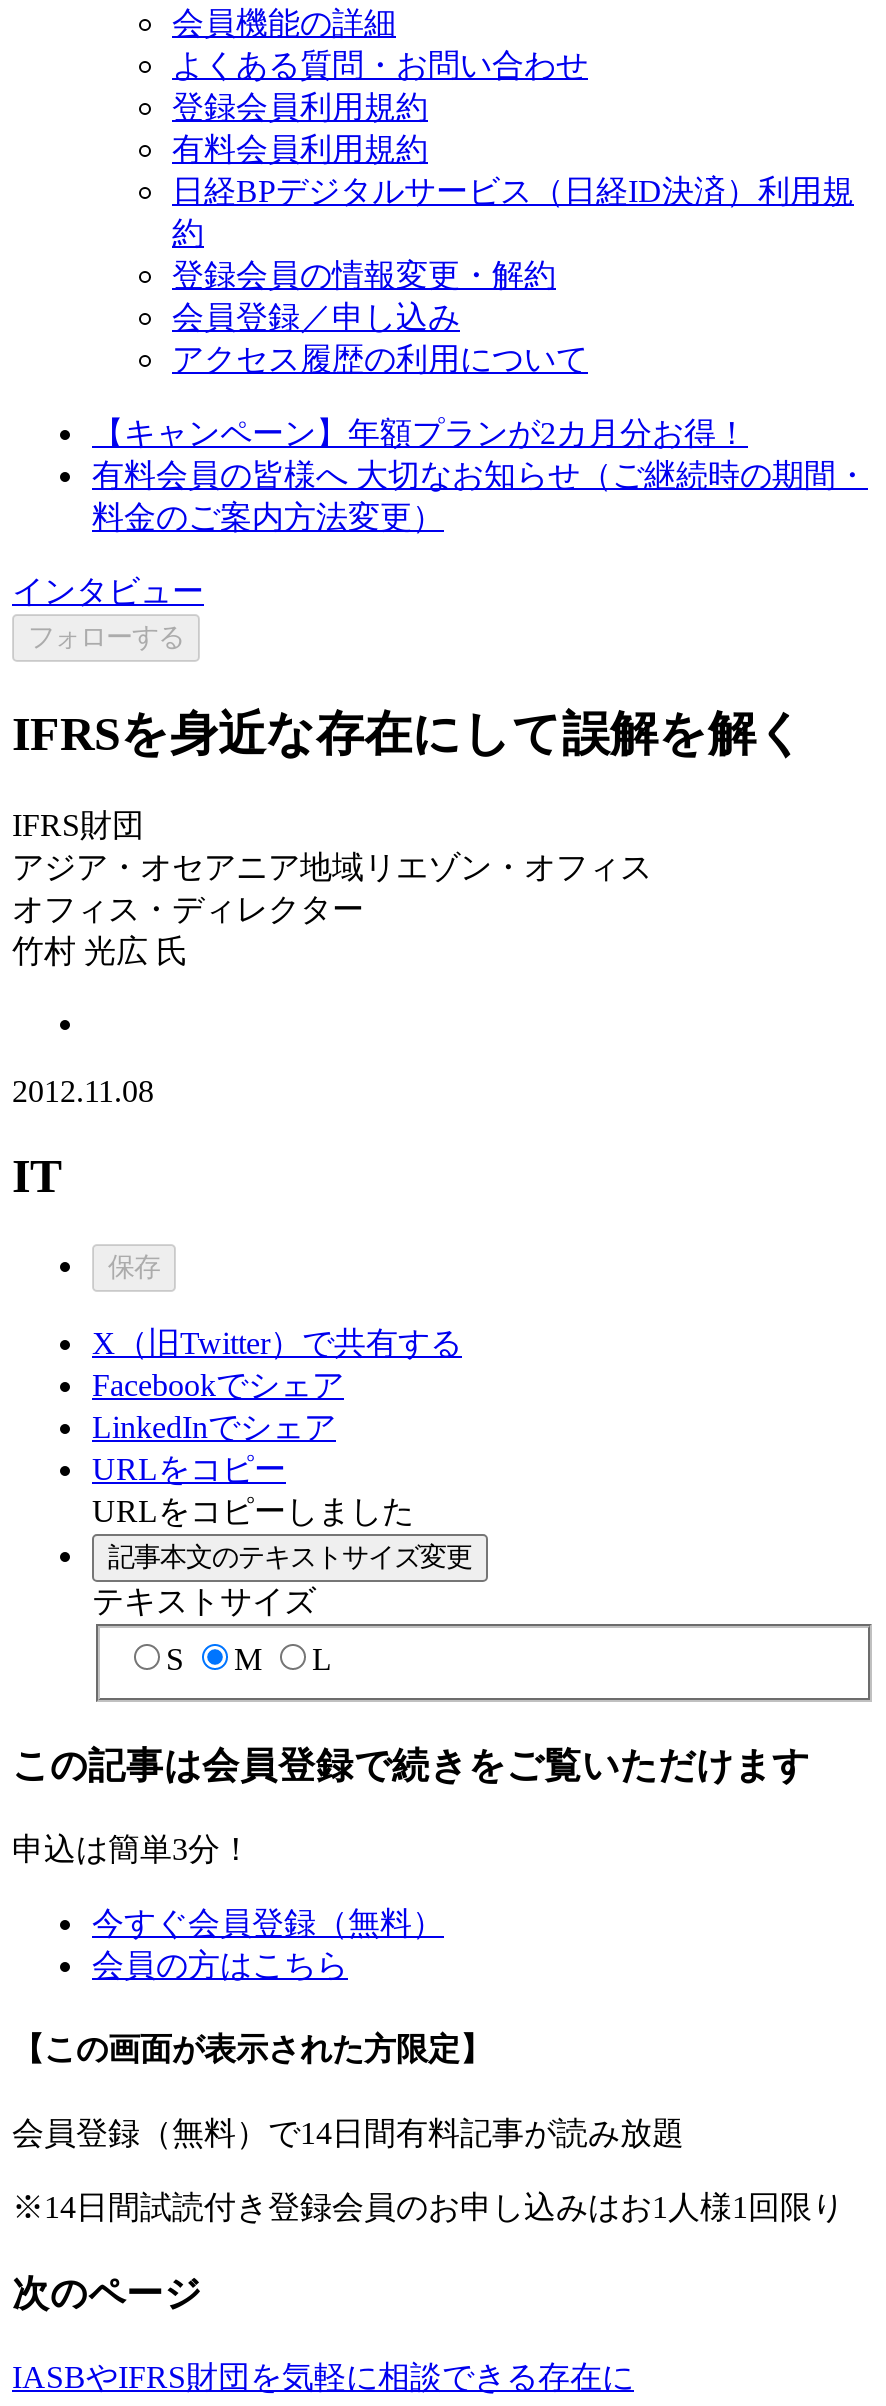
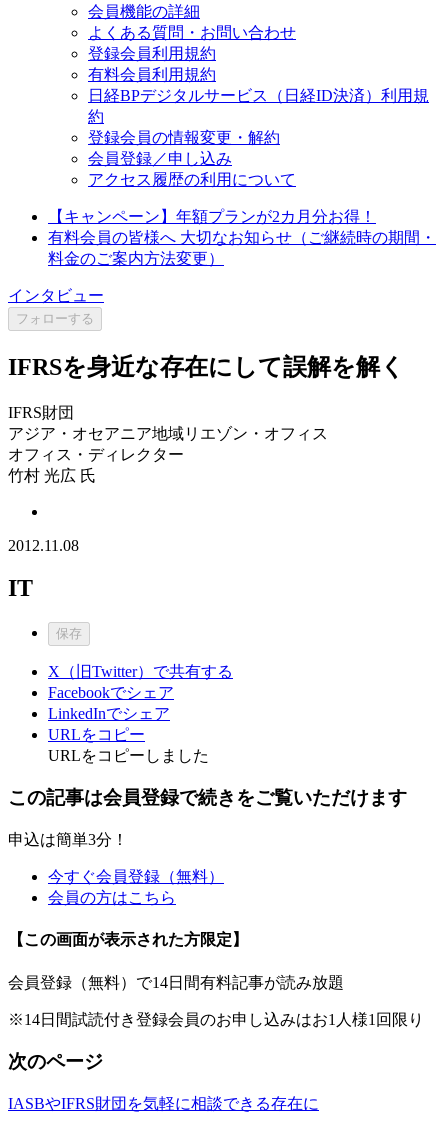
[92,1541,472,1676] 記事本文のテキストサイズ変更 | テキストサイズ | S | M | L -> none

